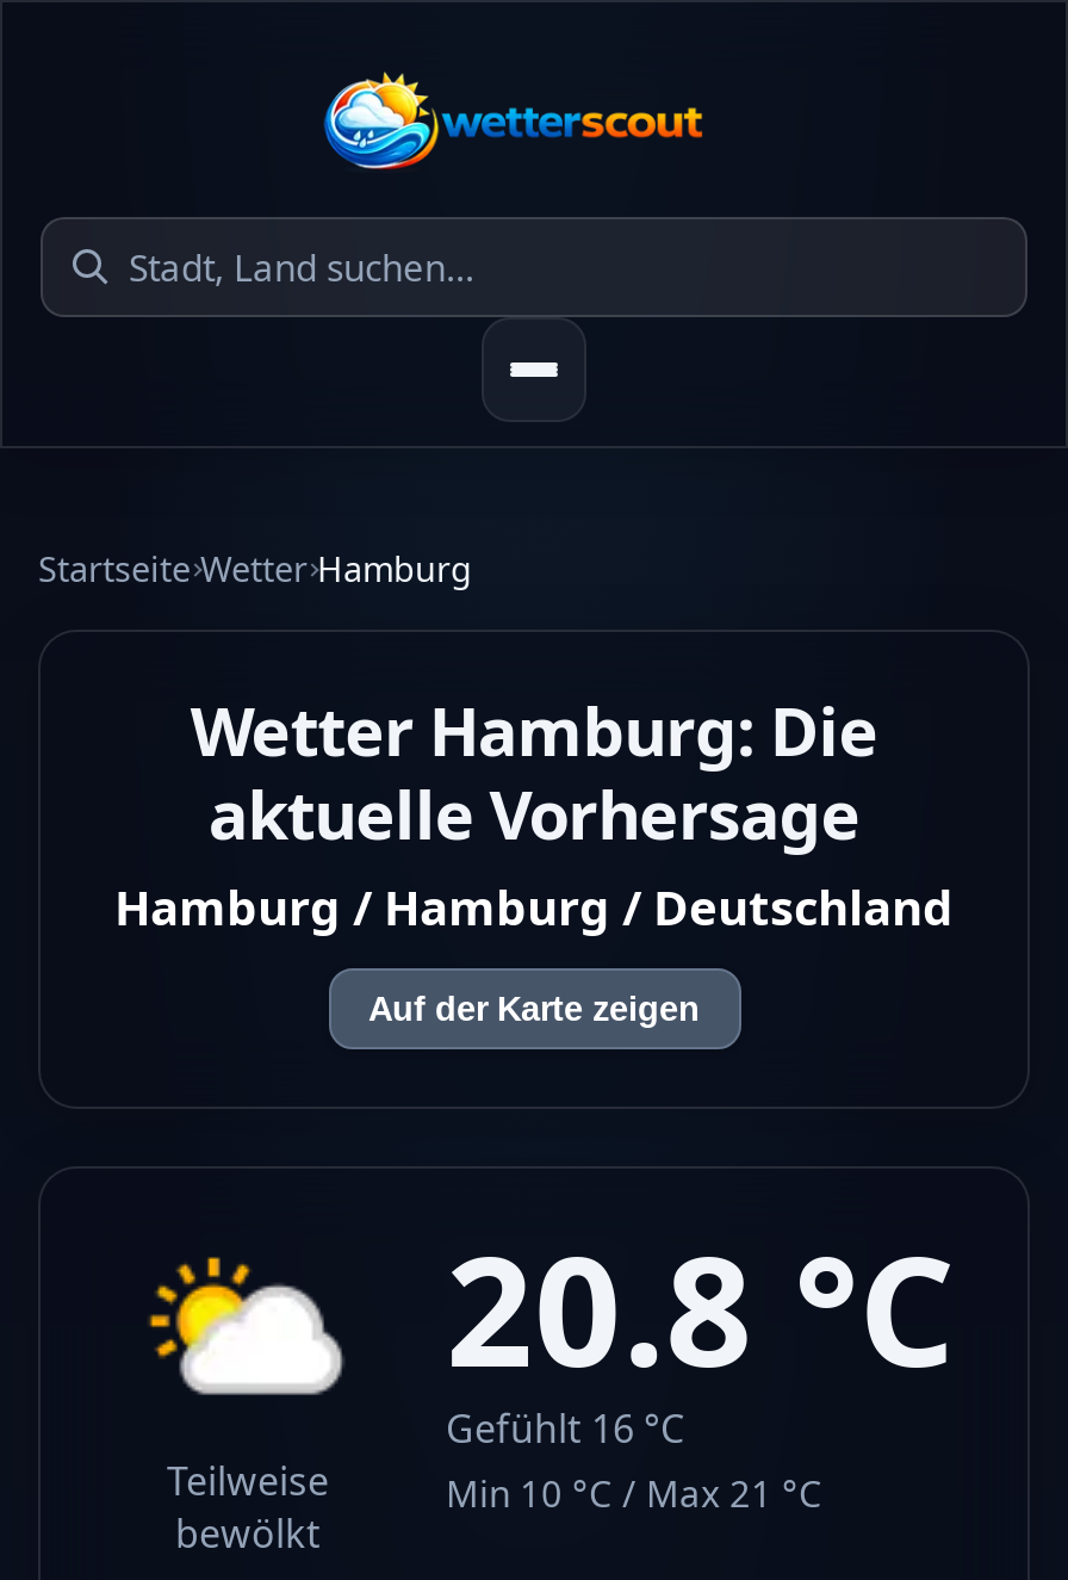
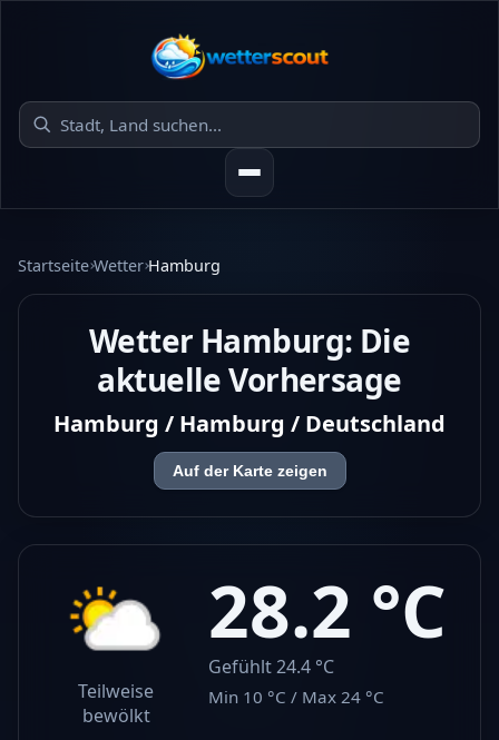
[446,1204,956,1412] 20.8 °C -> [208,562,447,659] 28.2 °C
[446,1402,684,1455] Gefühlt 16 °C -> [208,654,334,679] Gefühlt 24.4 °C
[446,1469,822,1517] Min 10 °C / Max 21 °C -> [208,685,384,708] Min 10 °C / Max 24 °C

